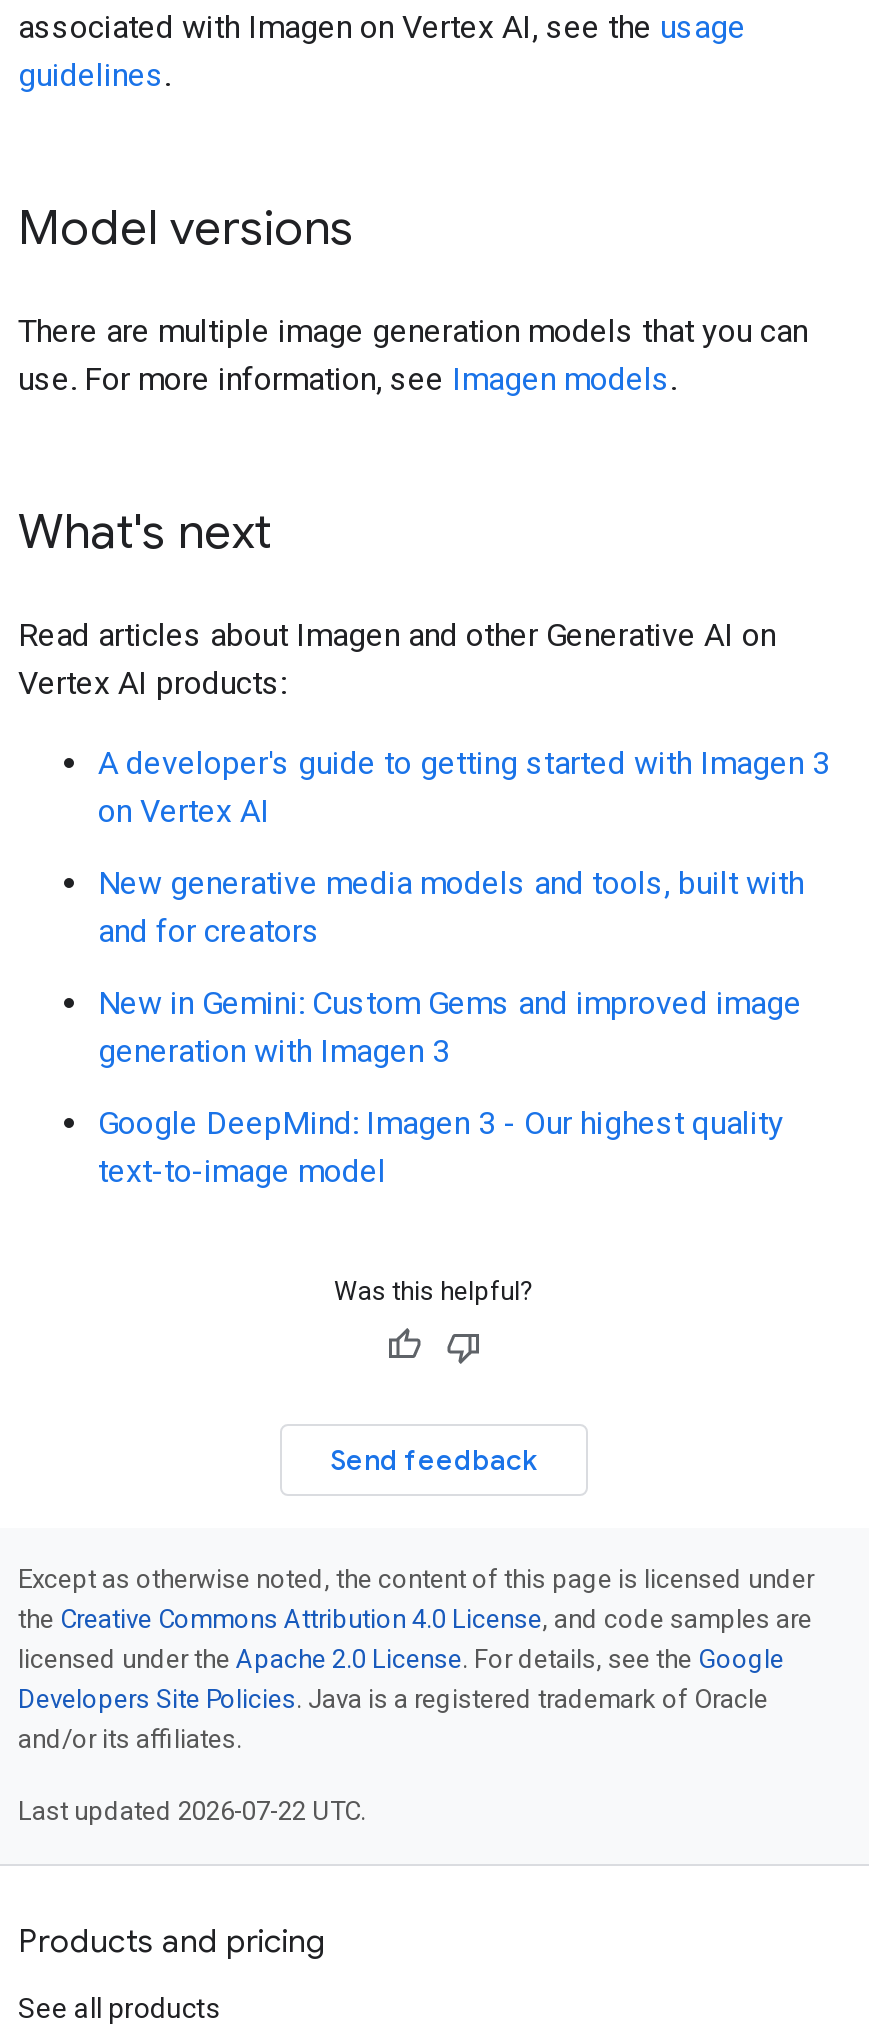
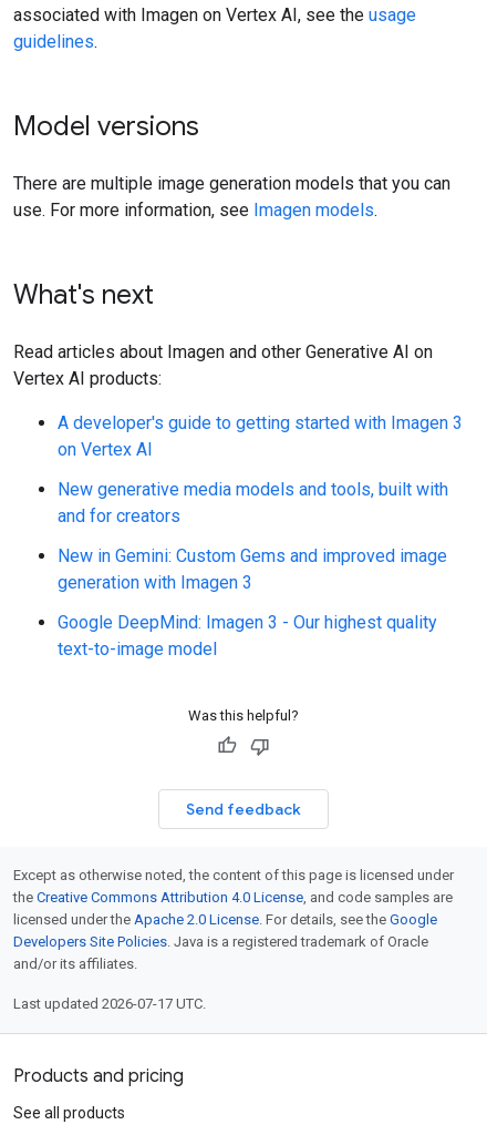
[18,1796,366,1826] Last updated 2026-07-22 UTC. -> [13,995,206,1012] Last updated 2026-07-17 UTC.

